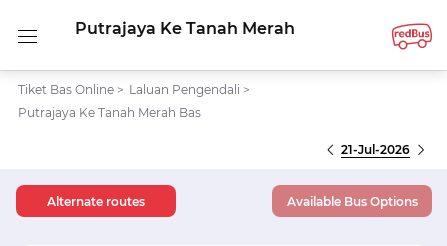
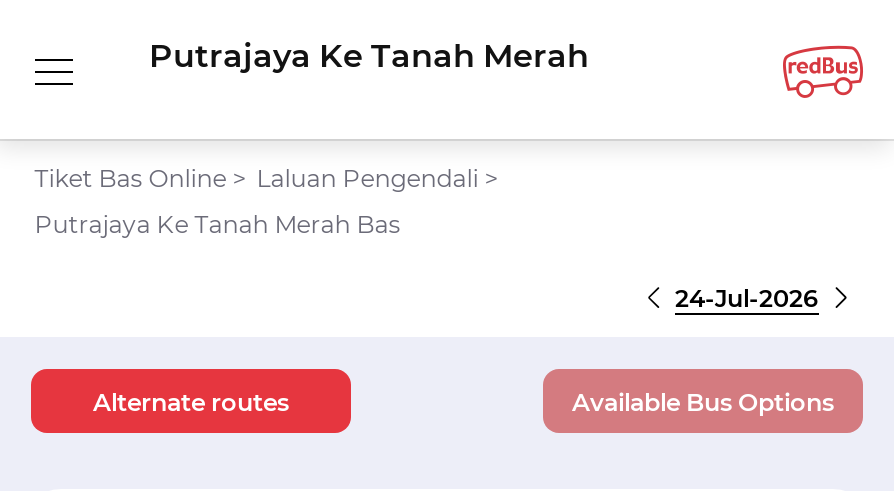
[341,142,410,157] 21-Jul-2026 -> [675,283,819,313] 24-Jul-2026

